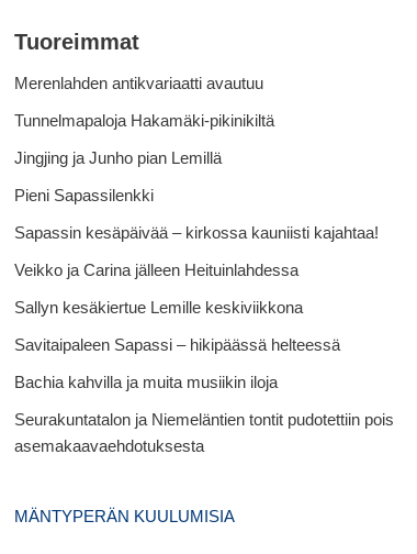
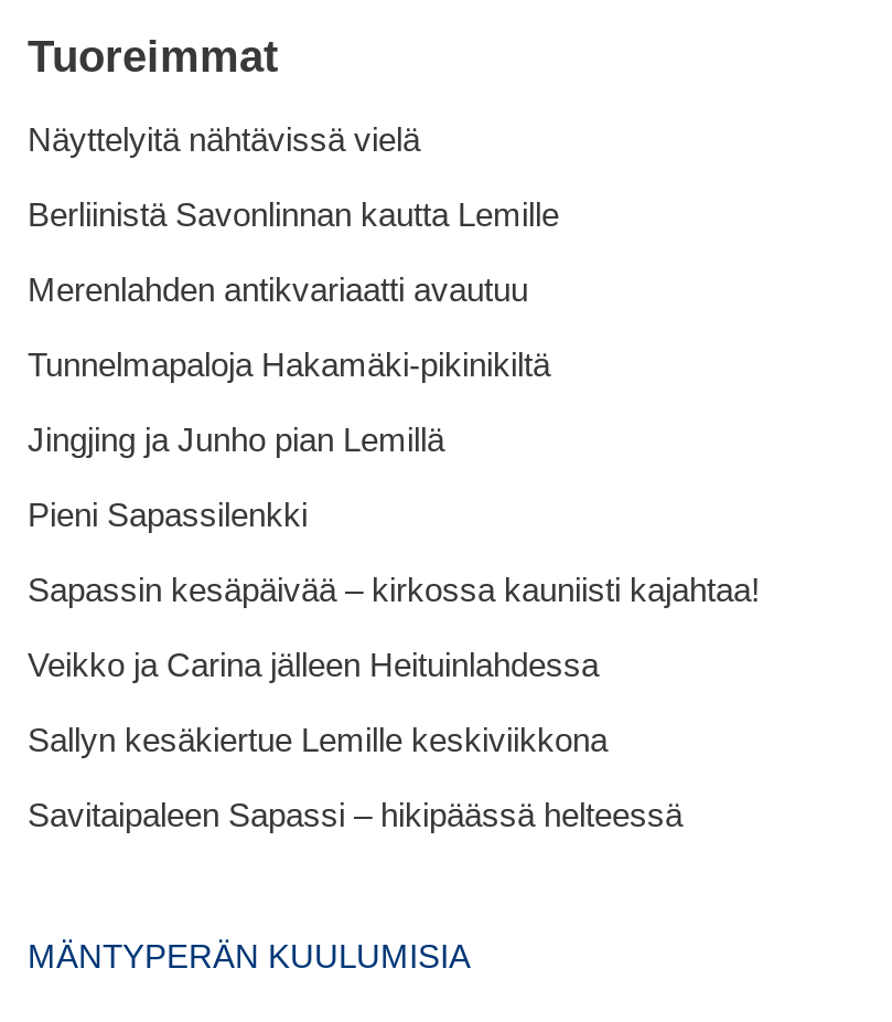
none -> [28,119,559,232] Näyttelyitä nähtävissä vielä | Berliinistä Savonlinnan kautta Lemille
moved [14,73,379,354] -> [28,270,760,832]: Merenlahden antikvariaatti avautuu | Tunnelmapaloja Hakamäki-pikinikiltä | Jingjing ja Junho pian Lemillä | Pieni Sapassilenkki | Sapassin kesäpäivää – kirkossa kauniisti kajahtaa! | Veikko ja Carina jälleen Heituinlahdessa | Sallyn kesäkiertue Lemille keskiviikkona | Savitaipaleen Sapassi – hikipäässä helteessä
[14,372,394,455] Bachia kahvilla ja muita musiikin iloja | Seurakuntatalon ja Niemeläntien tontit pudotettiin pois | asemakaavaehdotuksesta -> none

